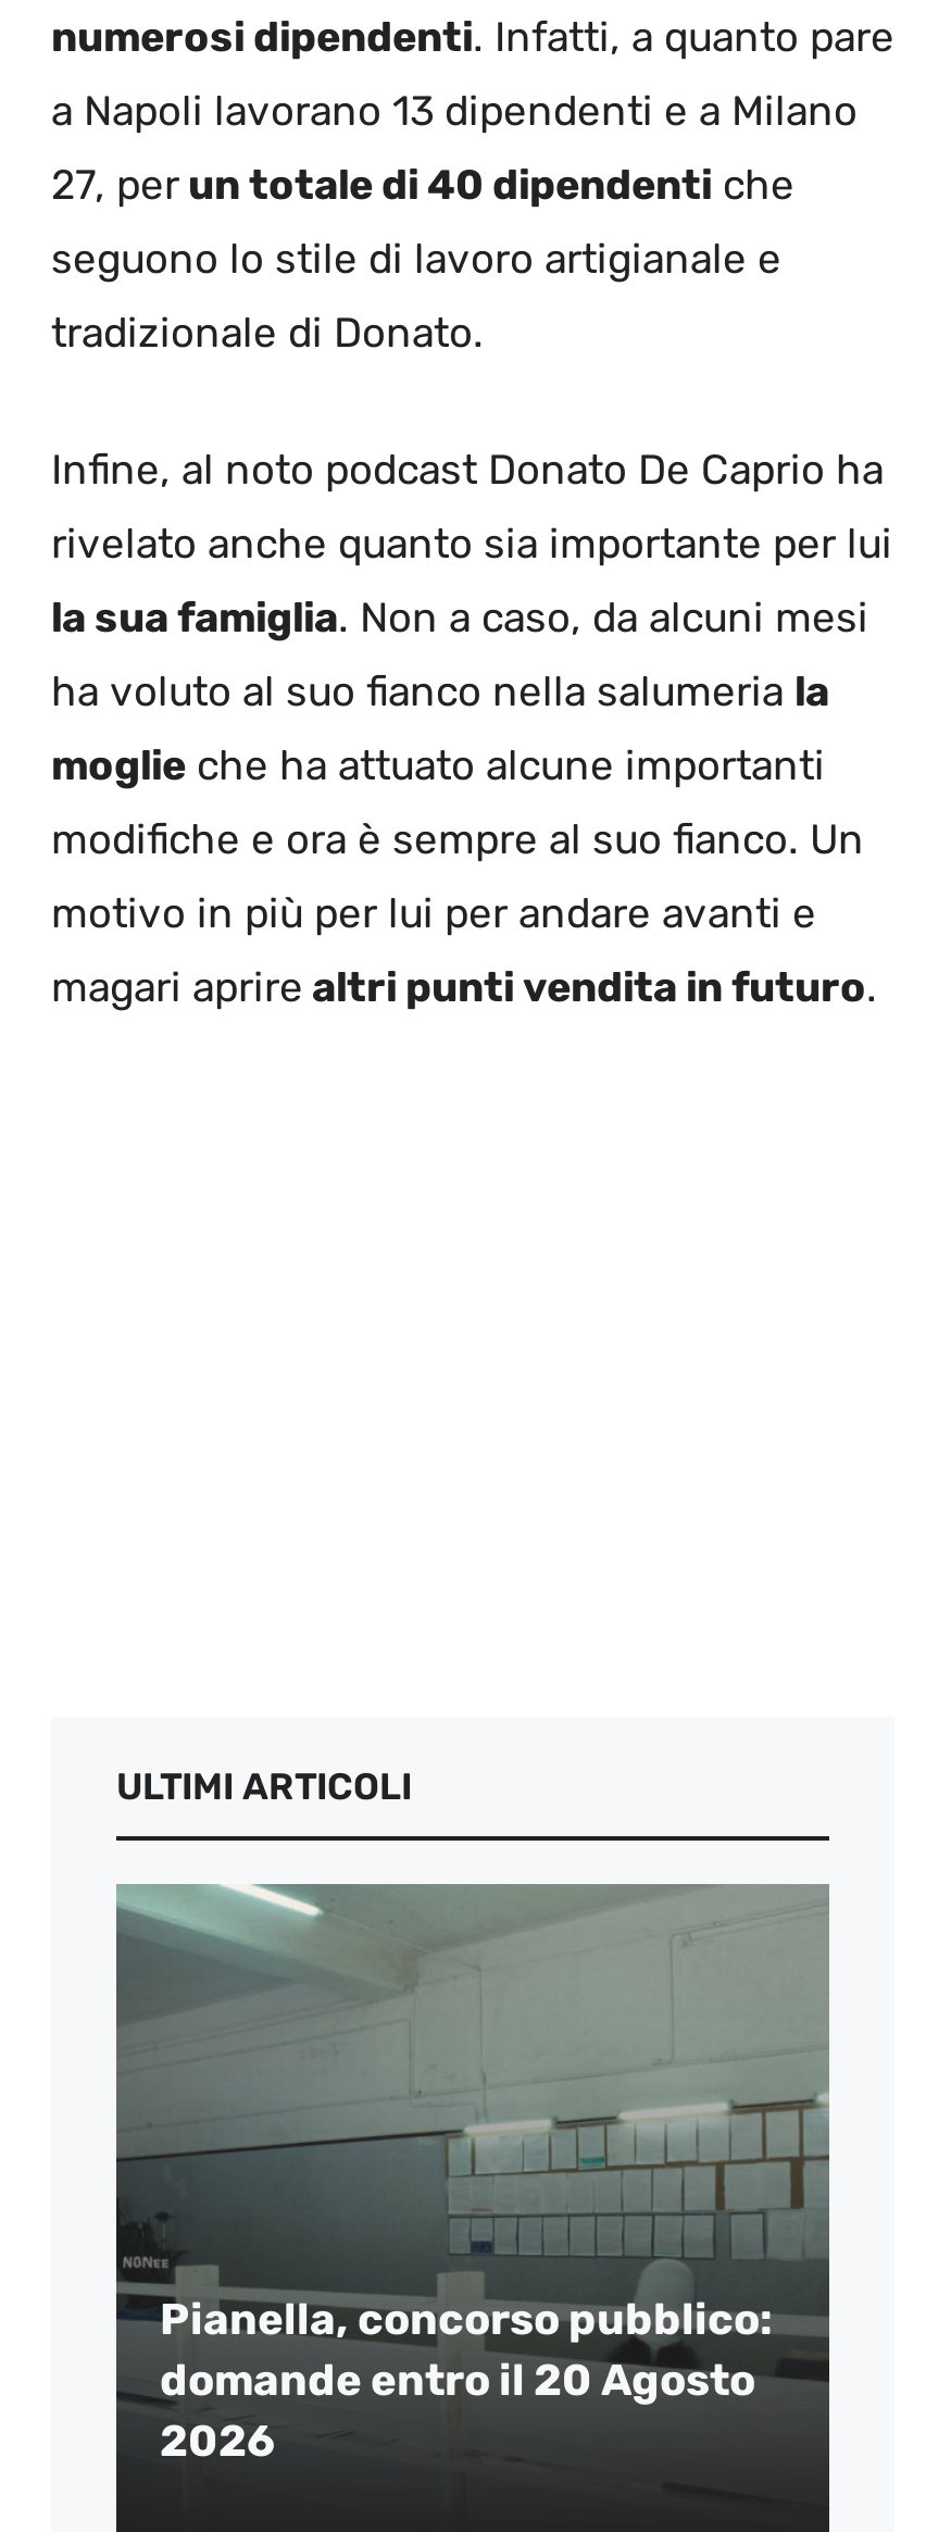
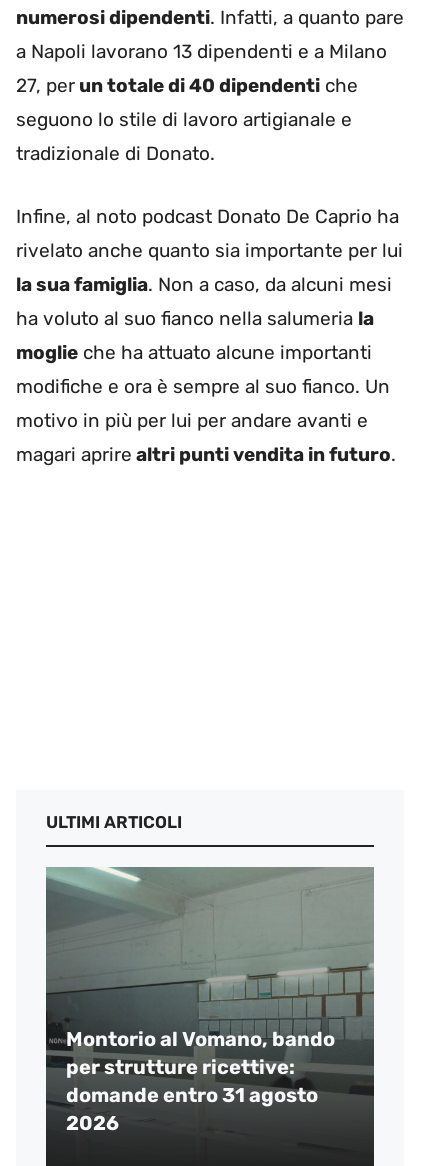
[160,2294,773,2407] Pianella, concorso pubblico: | domande entro il 20 Agosto -> [66,1027,335,1107] Montorio al Vomano, bando | per strutture ricettive: | domande entro 31 agosto

